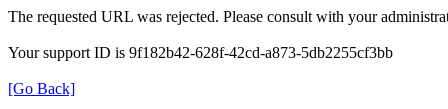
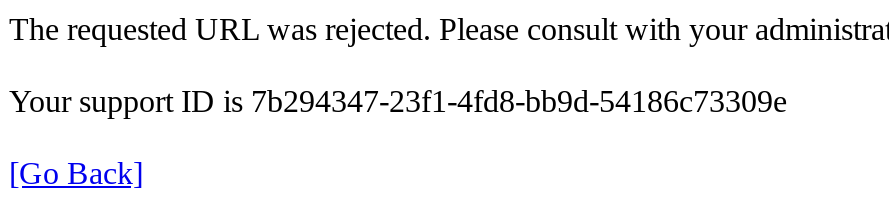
[8,44,393,61] Your support ID is 9f182b42-628f-42cd-a873-5db2255cf3bb -> [9,84,787,118] Your support ID is 7b294347-23f1-4fd8-bb9d-54186c73309e

